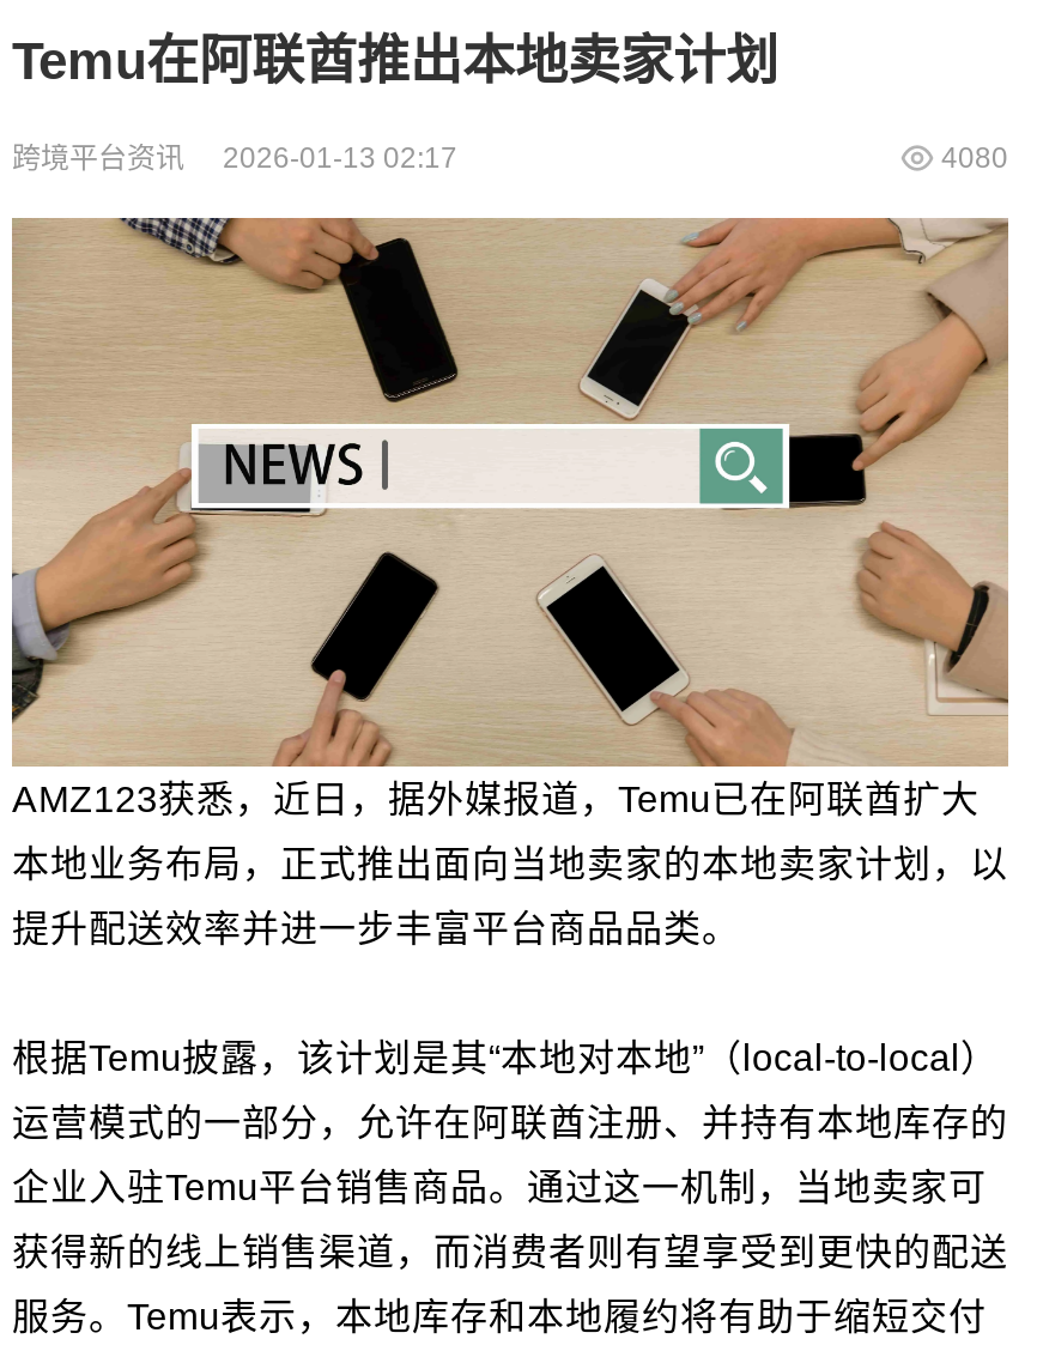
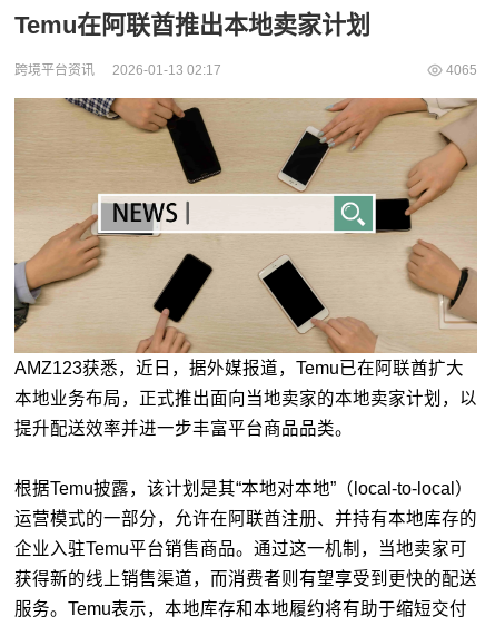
[941,141,1008,175] 4080 -> [446,62,477,78] 4065

